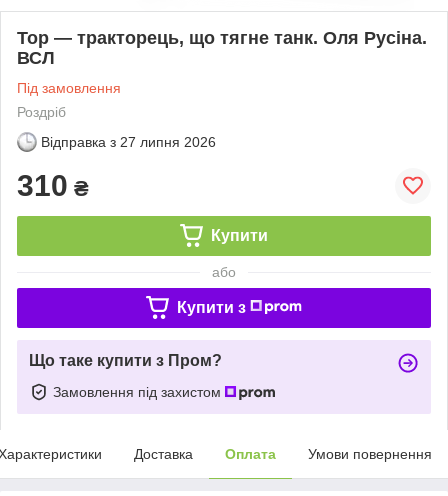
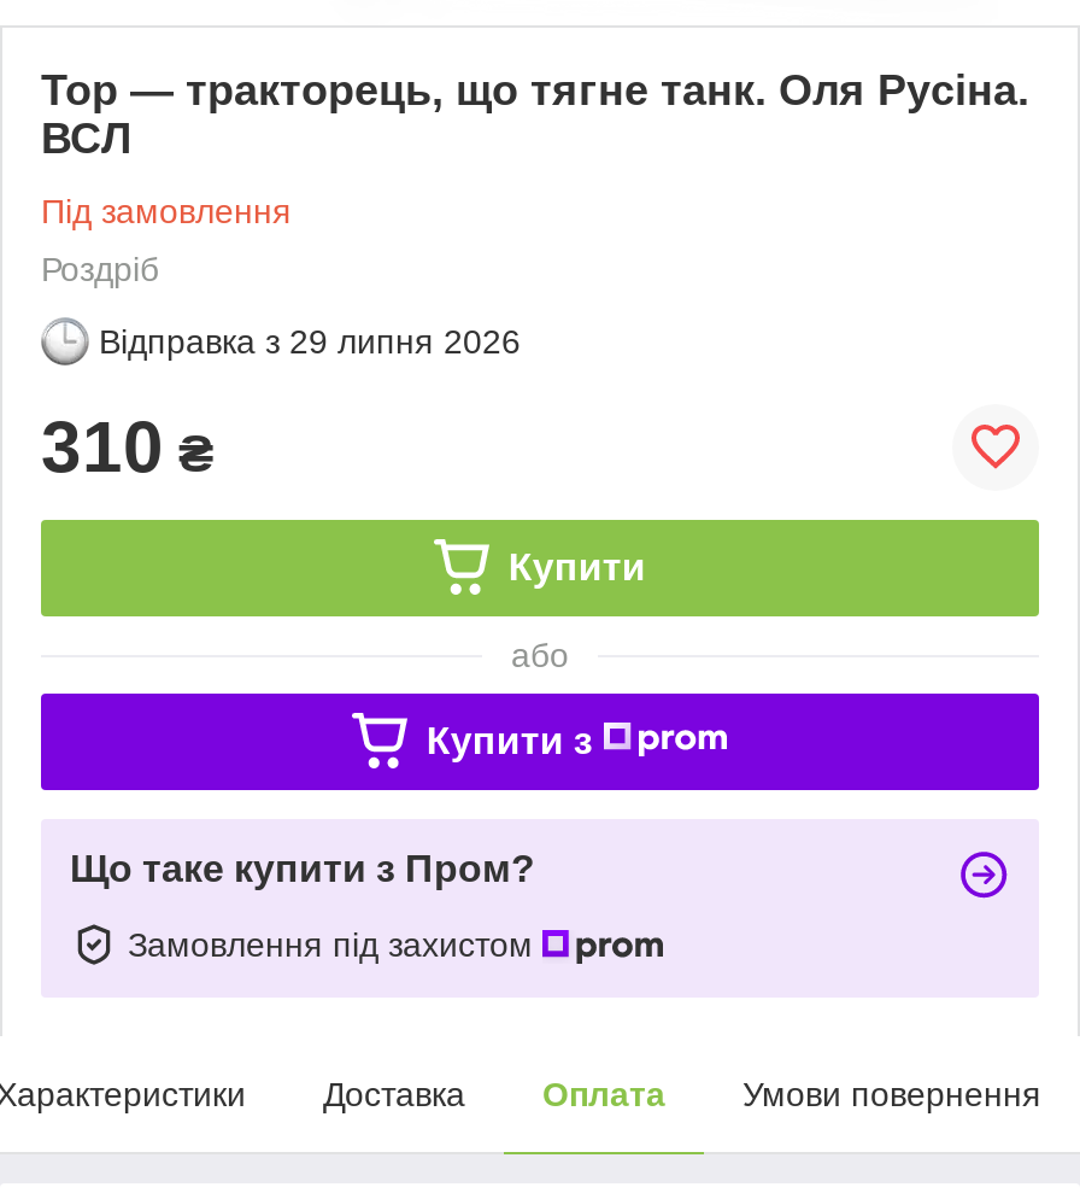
[41,134,216,150] Відправка з 27 липня 2026 -> [99,322,521,360] Відправка з 29 липня 2026

